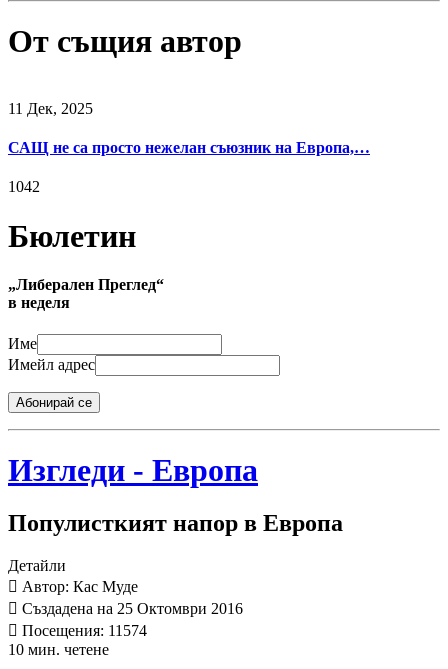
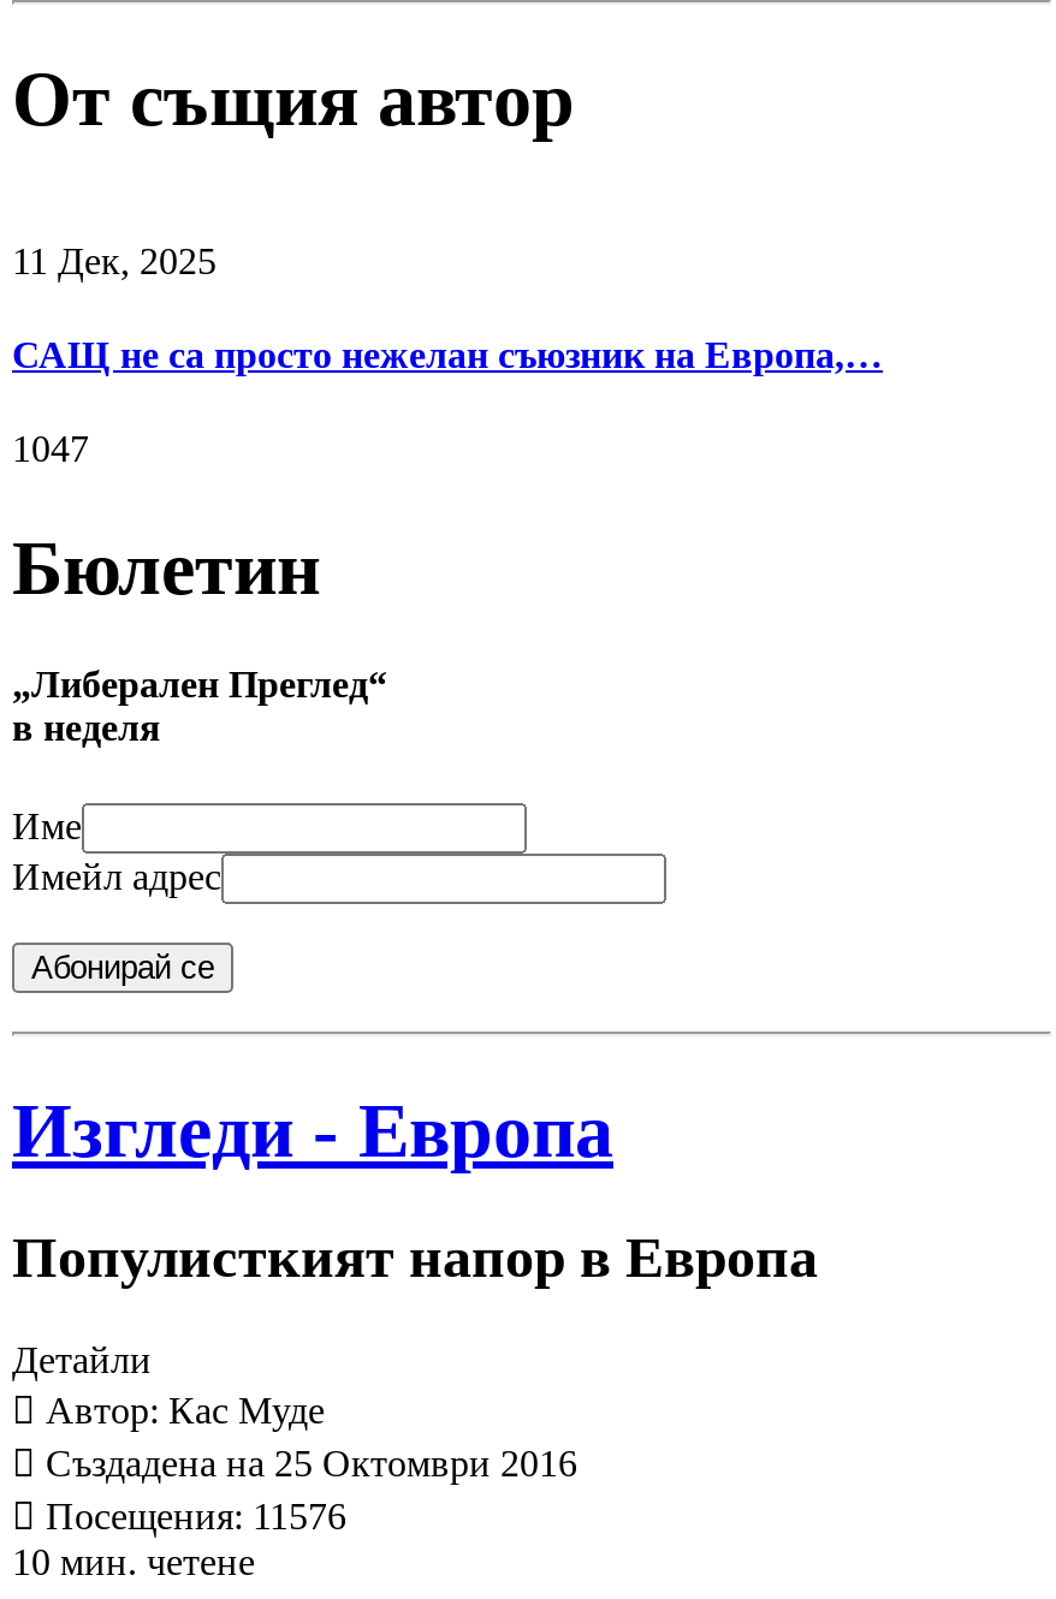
[8,178,40,195] 1042 -> [12,429,89,470] 1047
[18,622,147,639] Посещения: 11574 -> [36,1496,346,1537] Посещения: 11576

